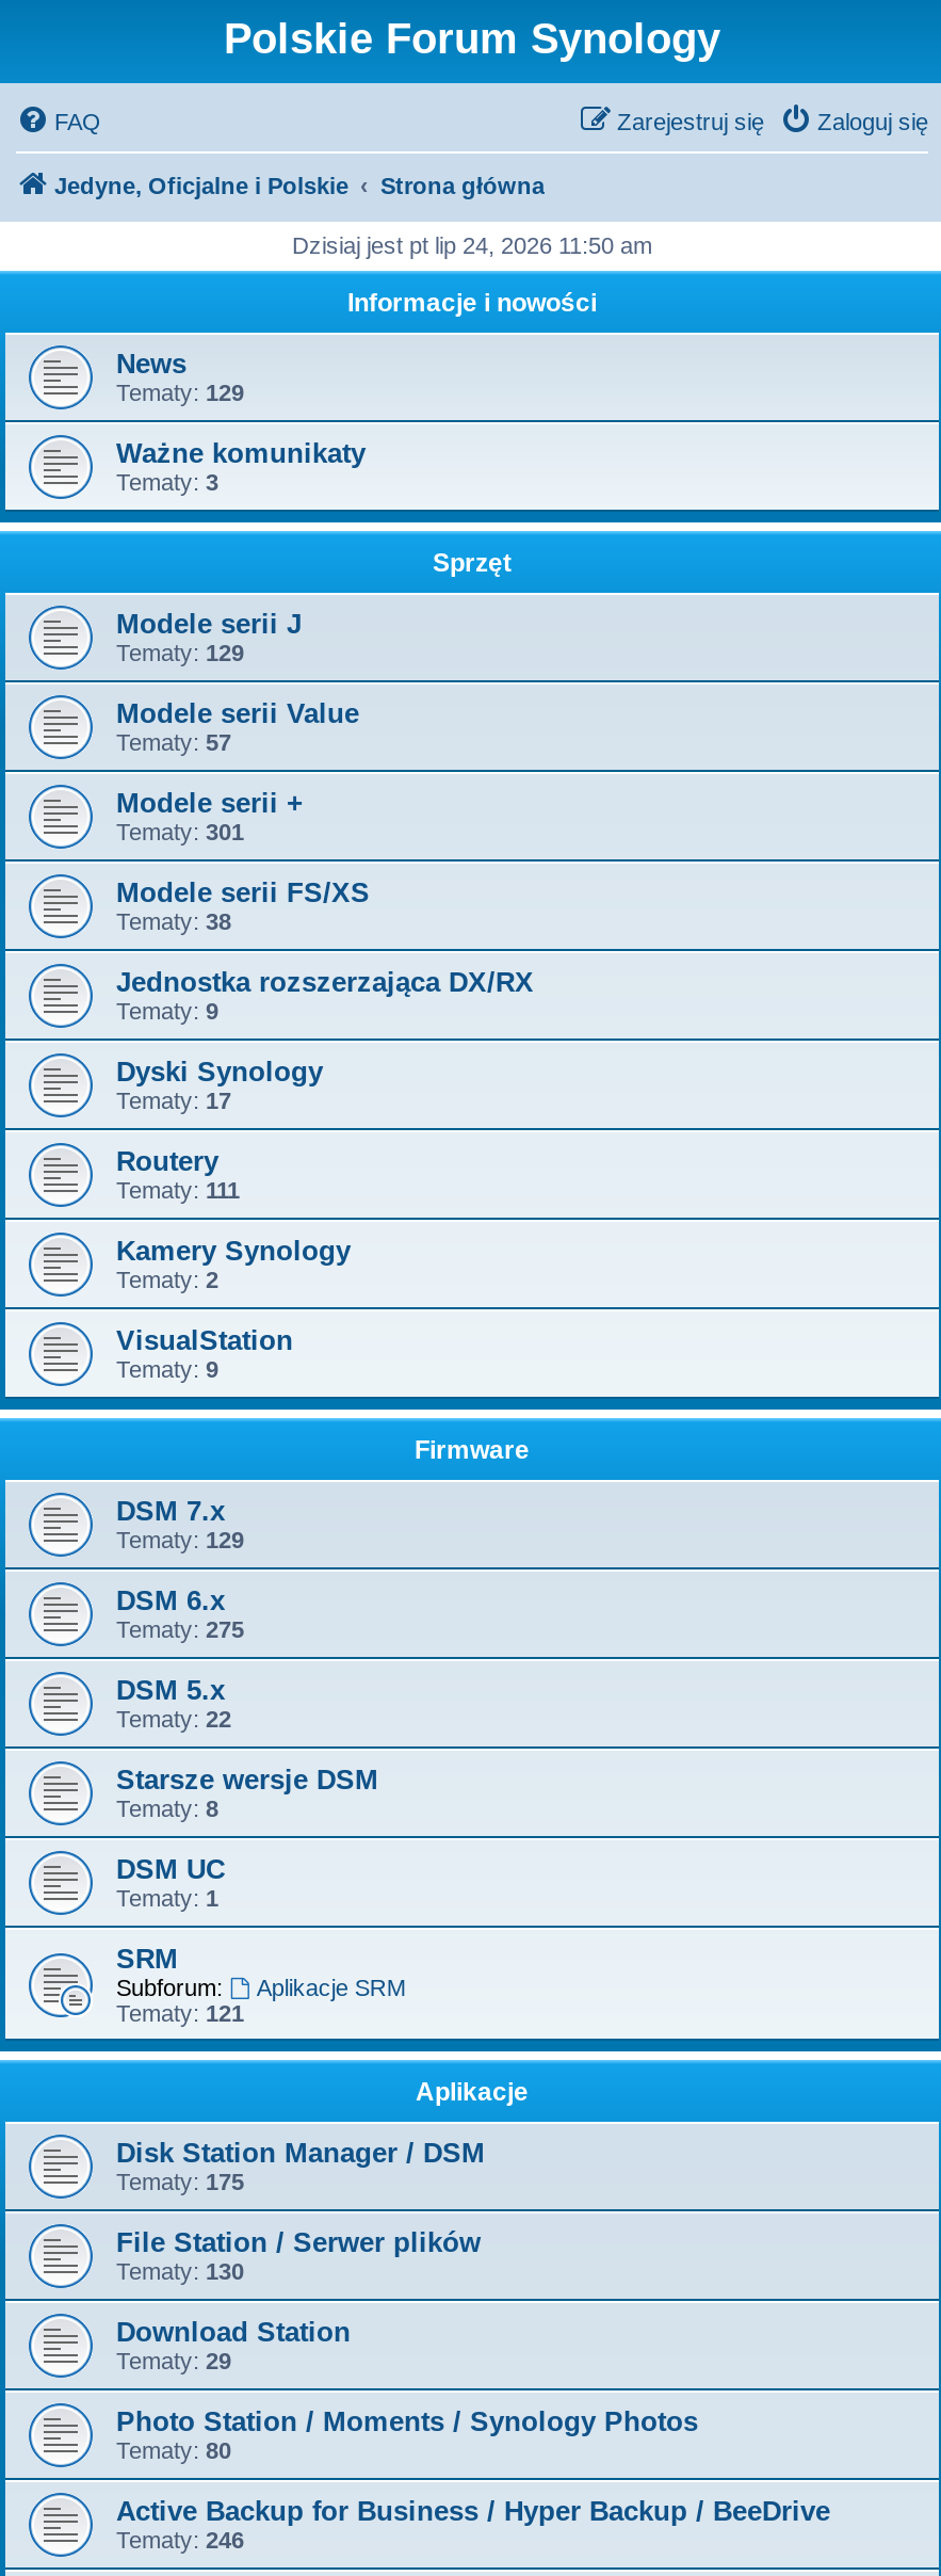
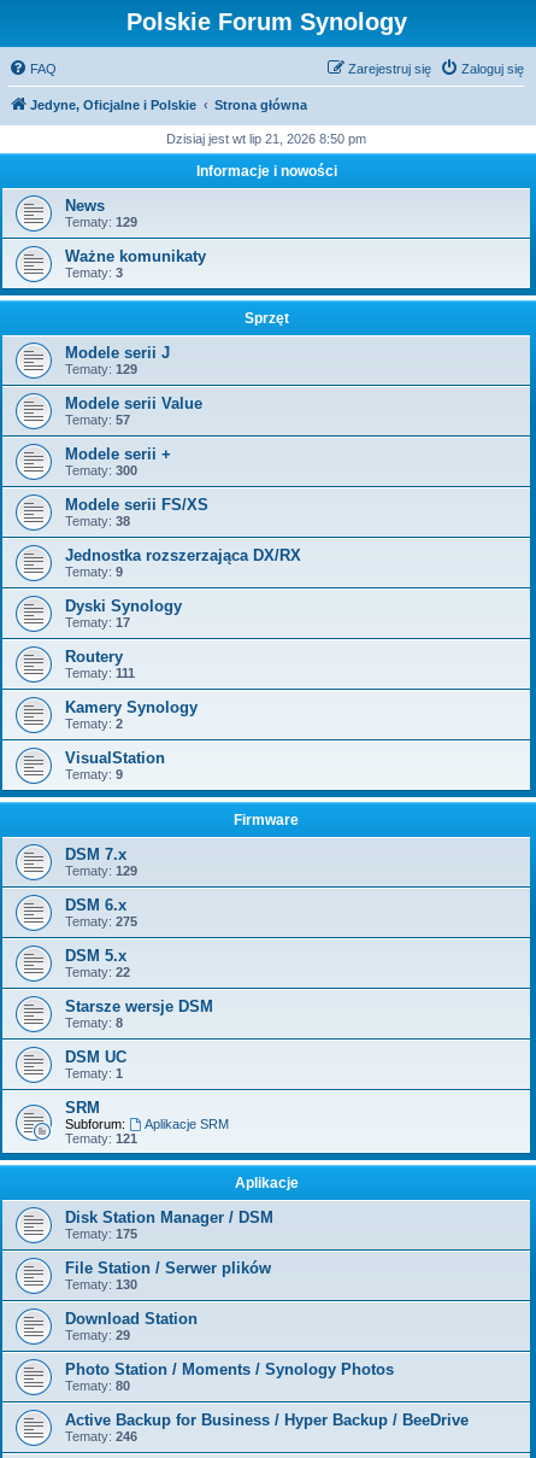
[292,232,652,258] Dzisiaj jest pt lip 24, 2026 11:50 am -> [166,131,366,146] Dzisiaj jest wt lip 21, 2026 8:50 pm
[116,819,244,844] Tematy: 301 -> [65,463,137,478] Tematy: 300

